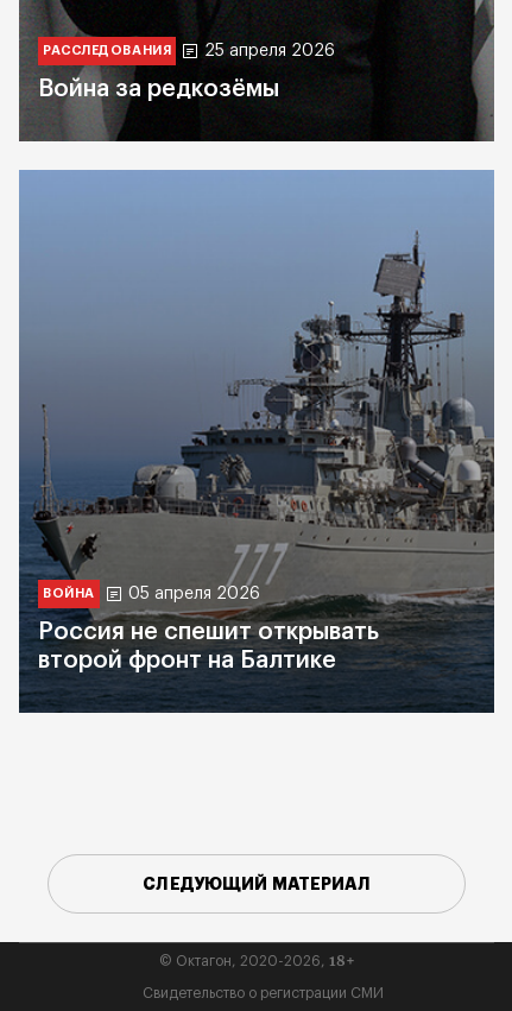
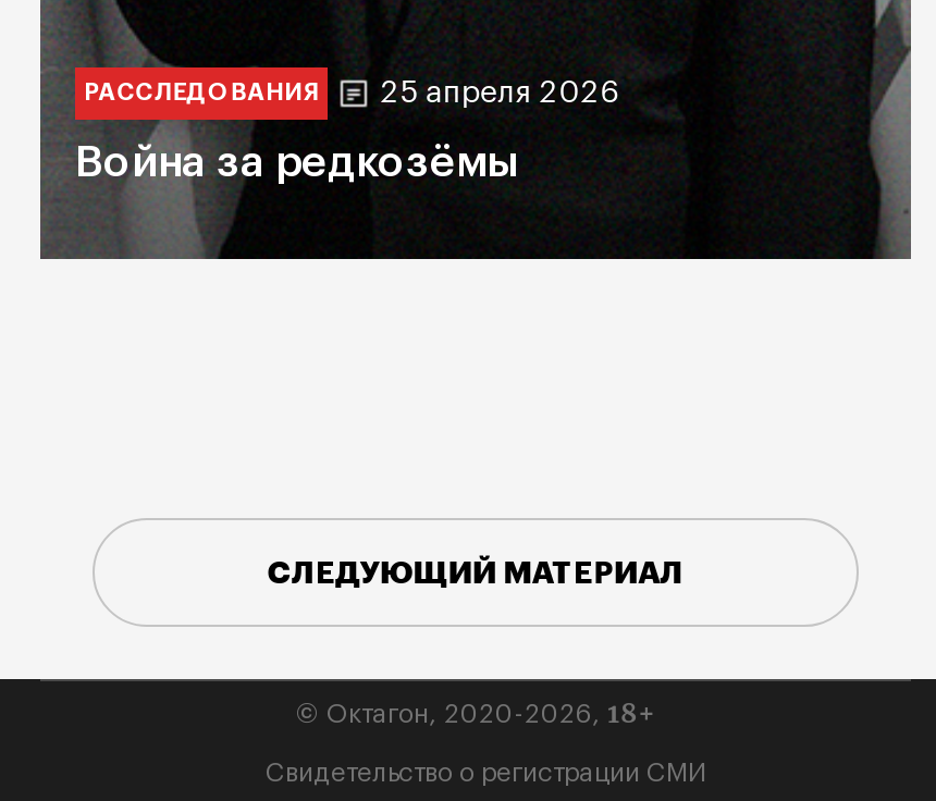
[19,169,494,713] [image] | ВОЙНА | 05 апреля 2026 | Россия не спешит открывать | второй фронт на Балтике -> none

